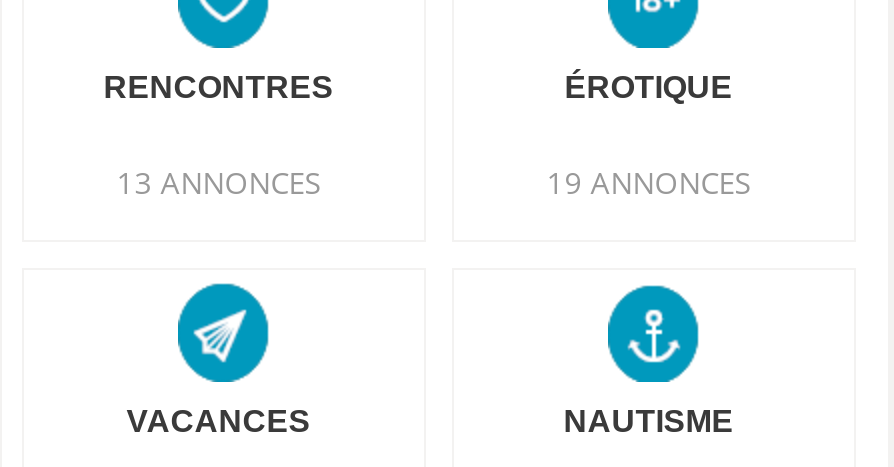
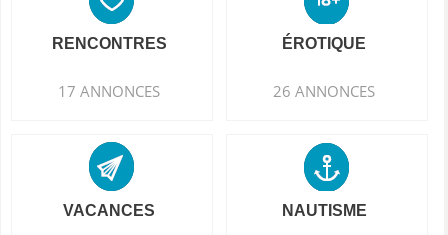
[117,162,321,202] 13 ANNONCES -> [58,81,160,101] 17 ANNONCES
[547,162,751,202] 19 ANNONCES -> [273,81,375,101] 26 ANNONCES

